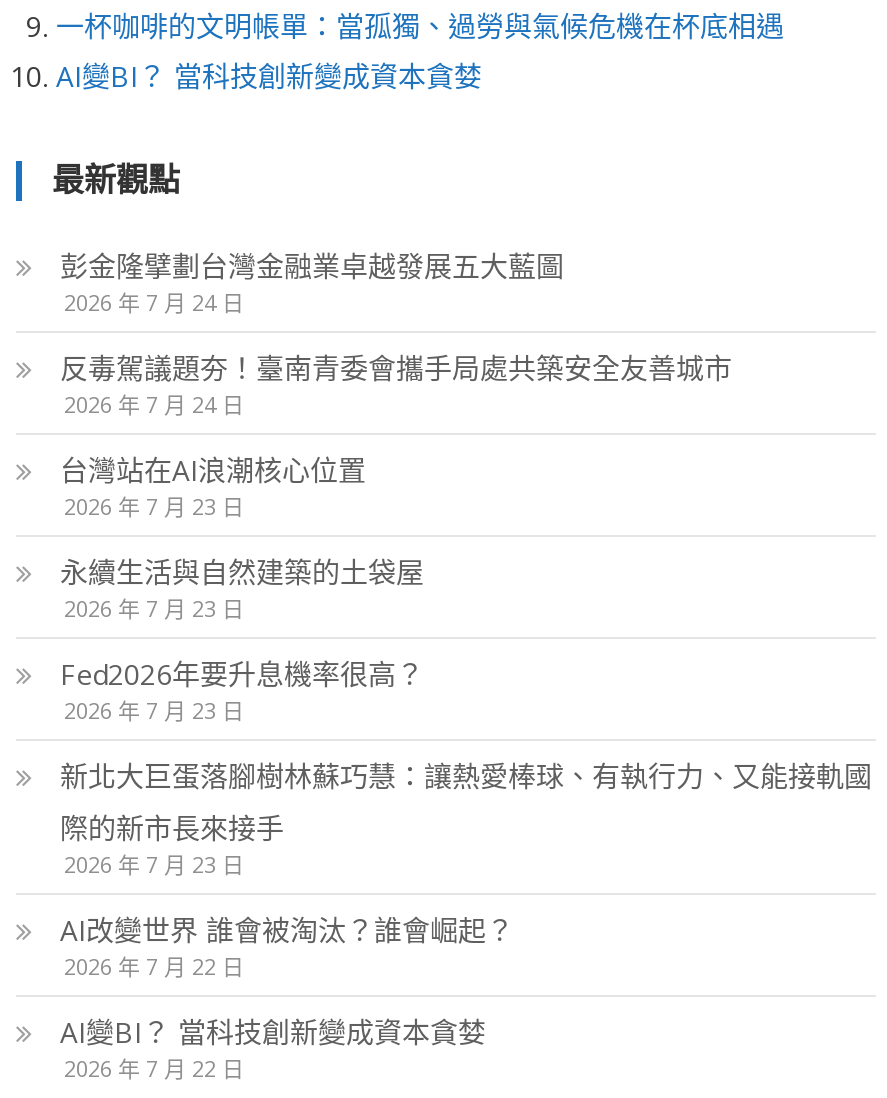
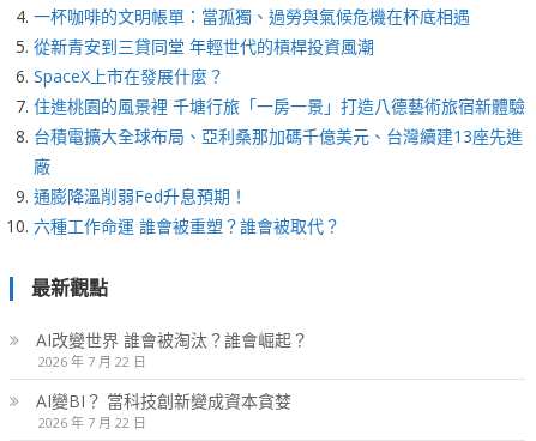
[56,57,482,95] AI變BI？ 當科技創新變成資本貪婪 -> [34,34,525,237] 從新青安到三貸同堂 年輕世代的槓桿投資風潮 | SpaceX上市在發展什麼？ | 住進桃園的風景裡 千塘行旅「一房一景」打造八德藝術旅宿新體驗 | 台積電擴大全球布局、亞利桑那加碼千億美元、台灣續建13座先進 | 廠 | 通膨降溫削弱Fed升息預期！ | 六種工作命運 誰會被重塑？誰會被取代？
moved [52,161,180,199] -> [31,276,108,299]: 最新觀點
[60,247,872,879] 彭金隆擘劃台灣金融業卓越發展五大藍圖 | 2026 年 7 月 24 日 | 反毒駕議題夯！臺南青委會攜手局處共築安全友善城市 | 2026 年 7 月 24 日 | 台灣站在AI浪潮核心位置 | 2026 年 7 月 23 日 | 永續生活與自然建築的土袋屋 | 2026 年 7 月 23 日 | Fed2026年要升息機率很高？ | 2026 年 7 月 23 日 | 新北大巨蛋落腳樹林蘇巧慧：讓熱愛棒球、有執行力、又能接軌國 | 際的新市長來接手 | 2026 年 7 月 23 日 -> none

